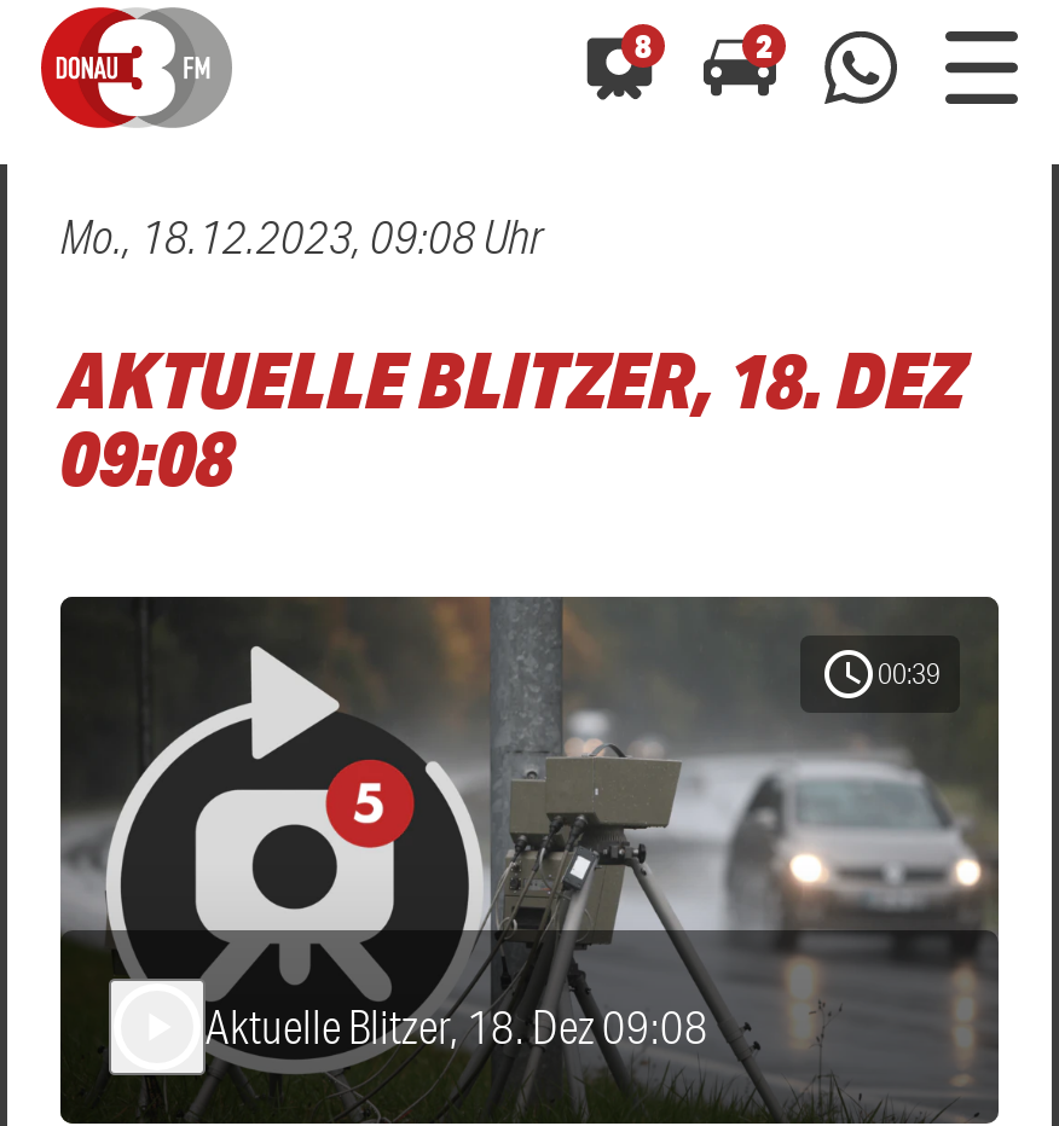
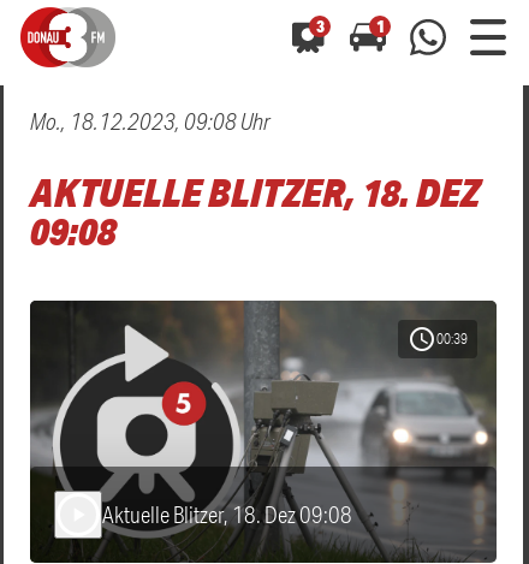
[635,24,652,68] 8 -> [316,16,324,37] 3
[756,24,772,68] 2 -> [376,16,384,37] 1

